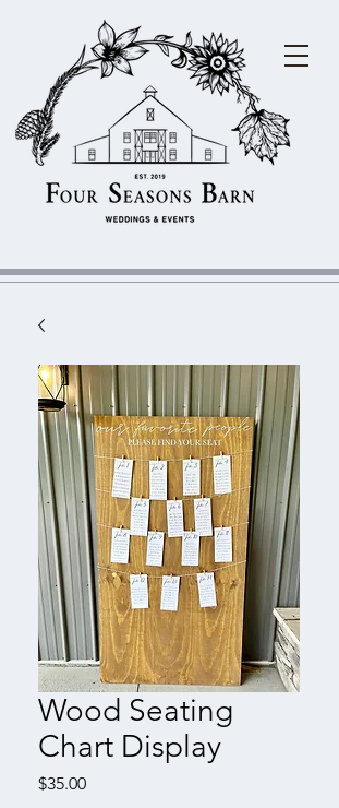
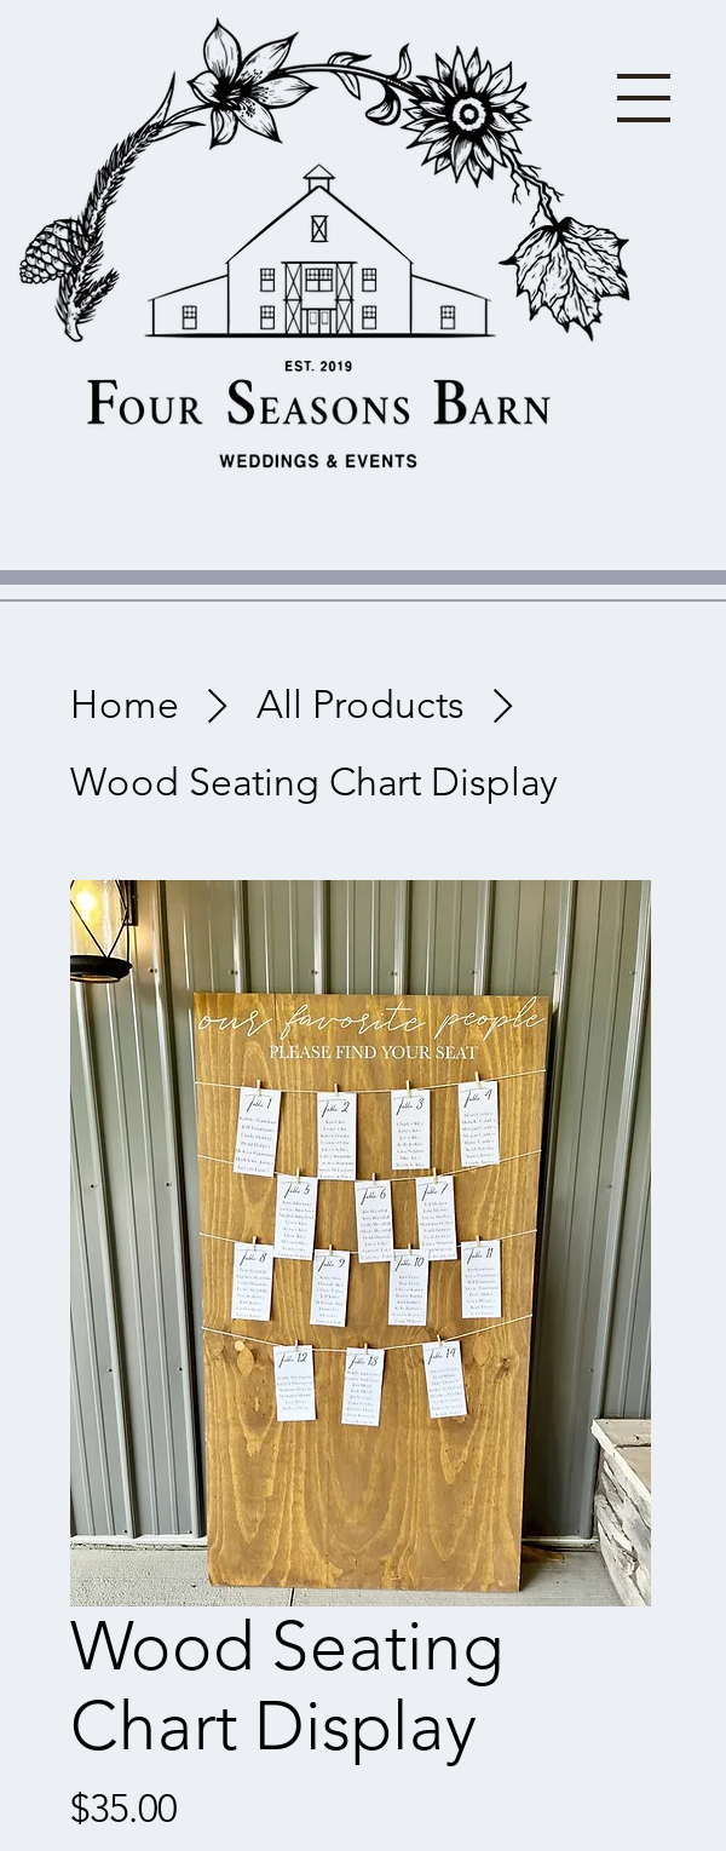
none -> [70,682,557,805] Home | All Products | Wood Seating Chart Display

